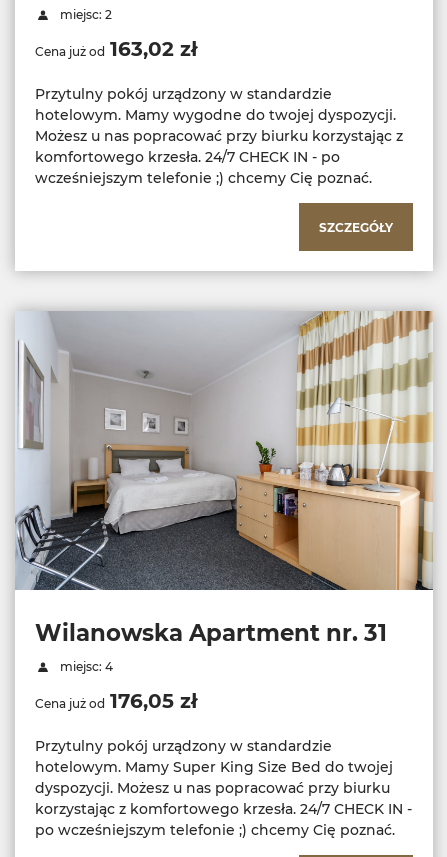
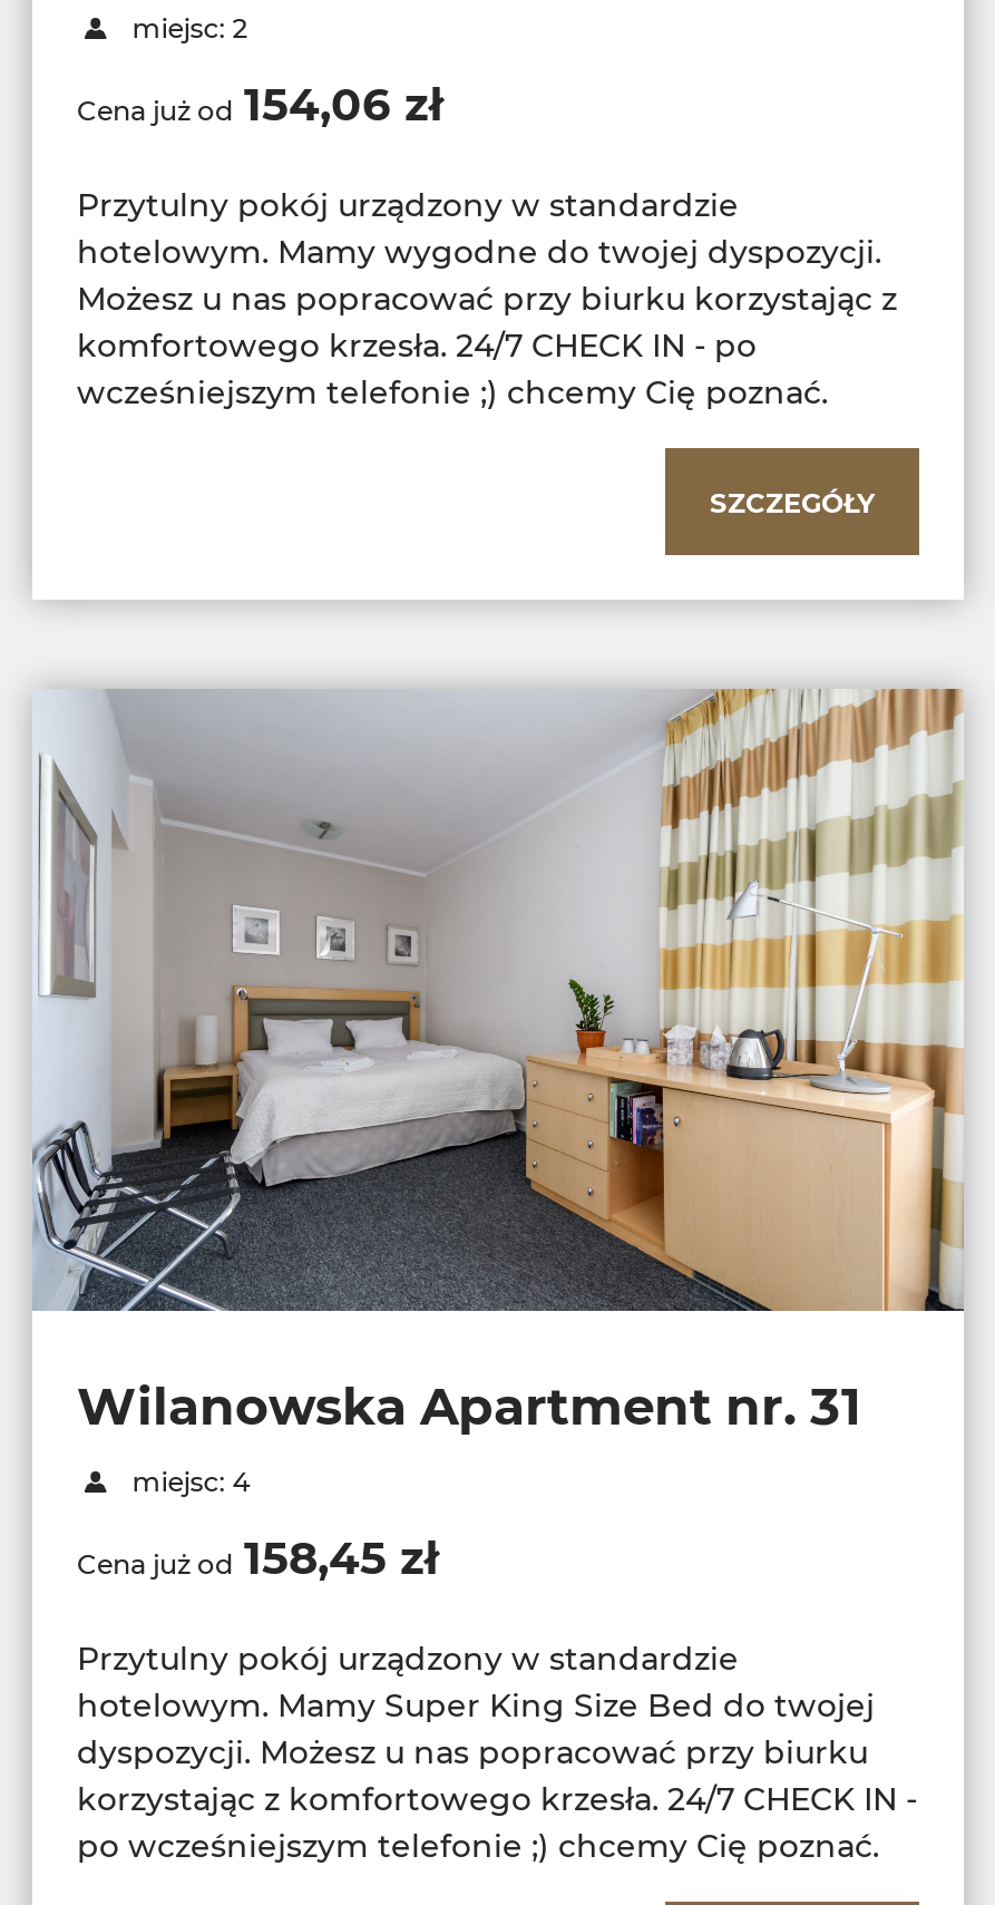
[35,37,198,61] Cena już od 163,02 zł -> [77,78,445,132] Cena już od 154,06 zł
[35,689,198,713] Cena już od 176,05 zł -> [77,1531,440,1584] Cena już od 158,45 zł

